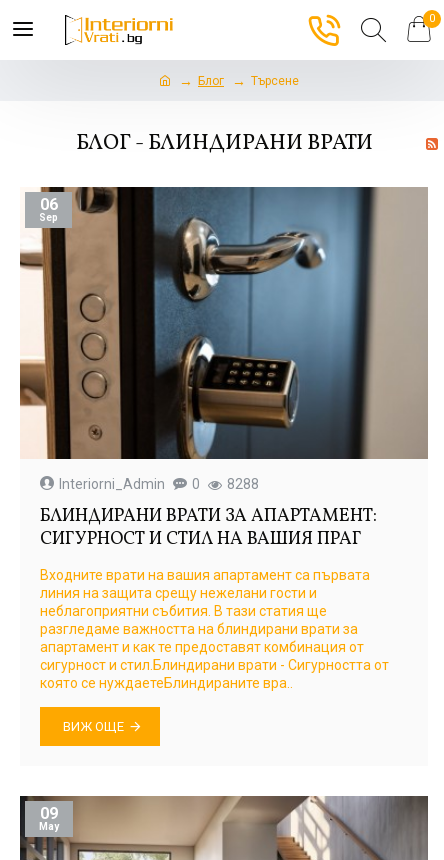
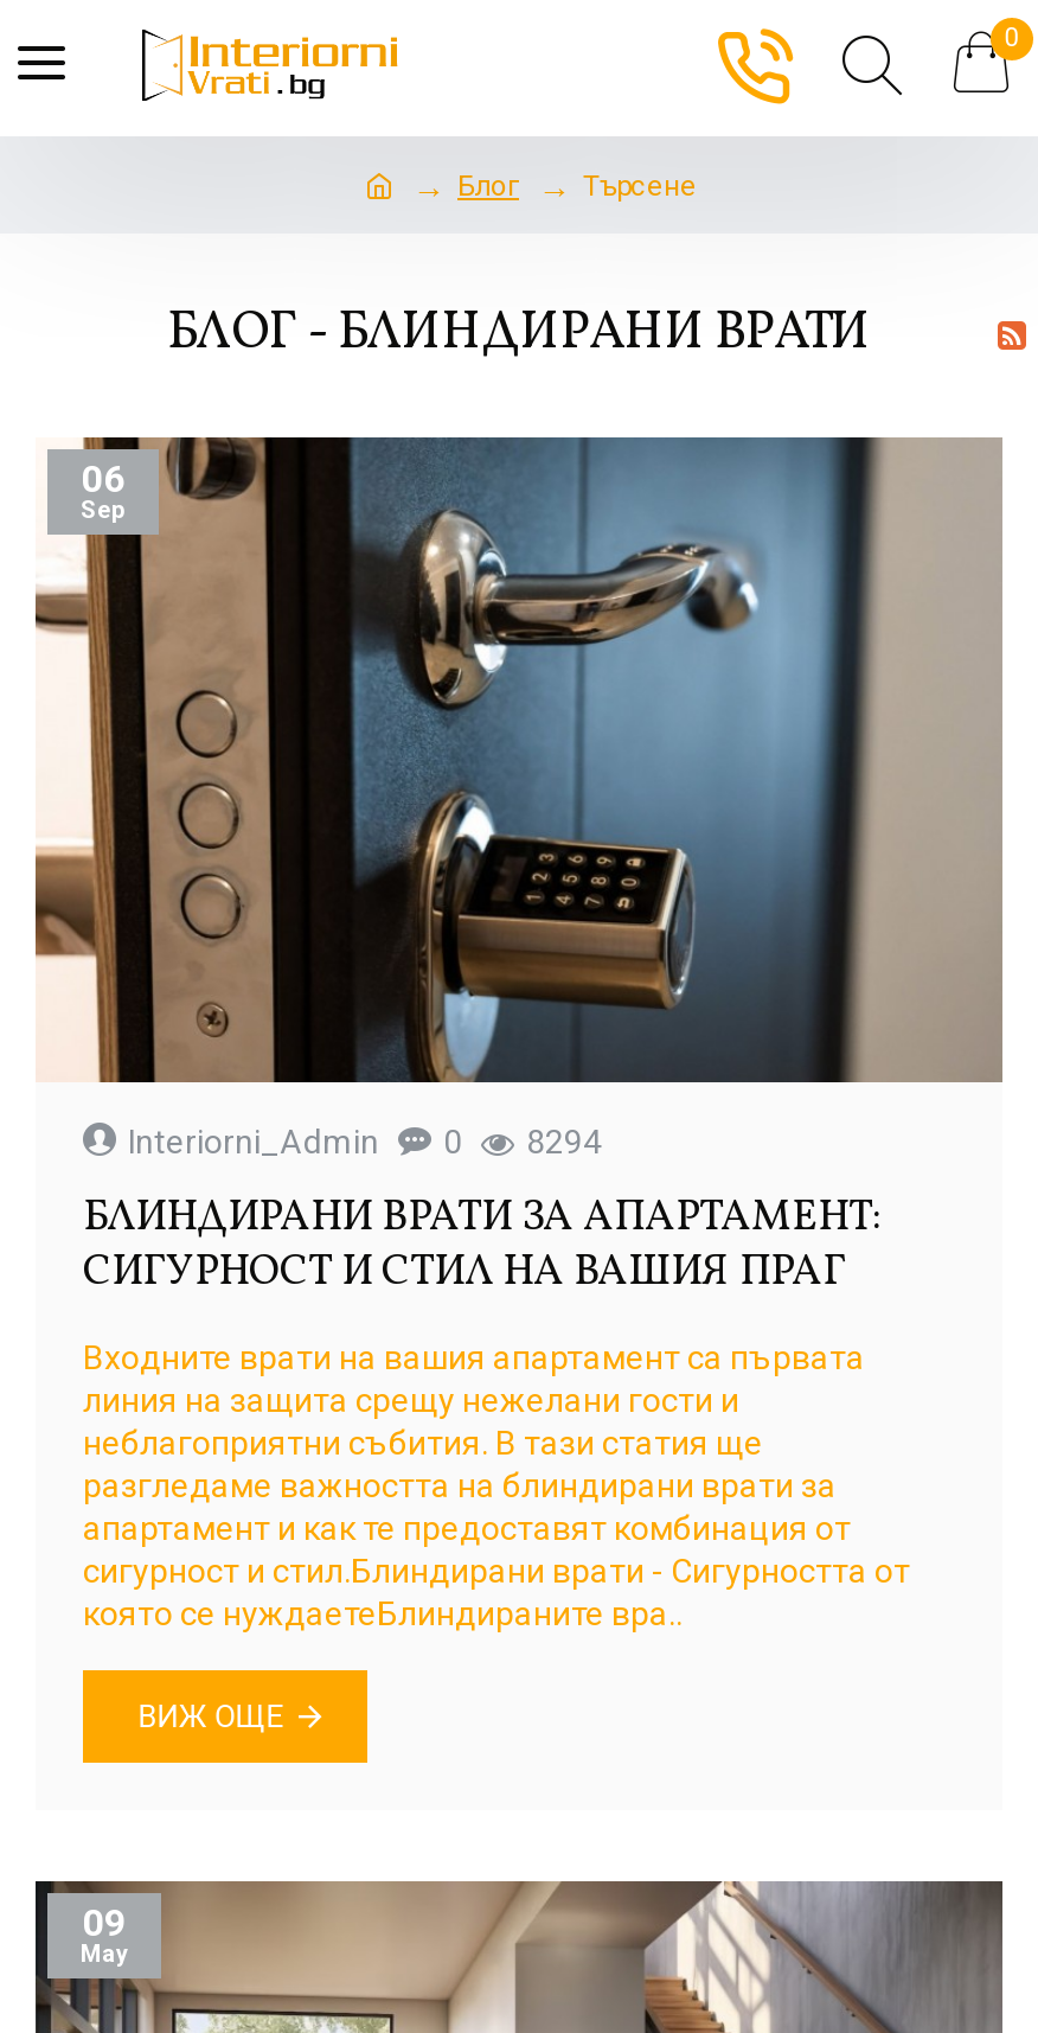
[59,476,259,492] Interiorni_Admin 0 8288 -> [128,1123,602,1161] Interiorni_Admin 0 8294

